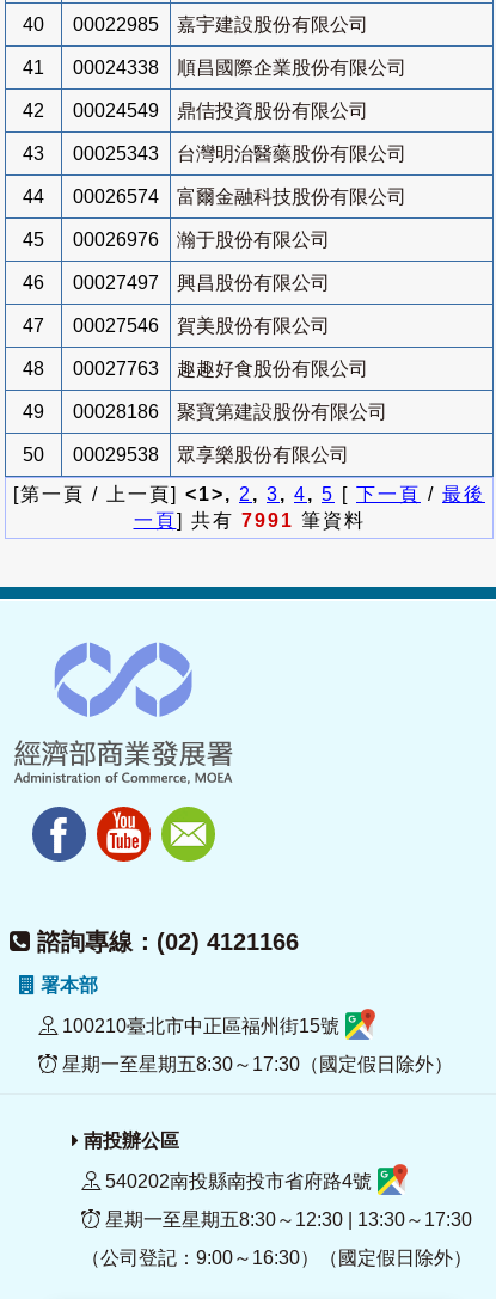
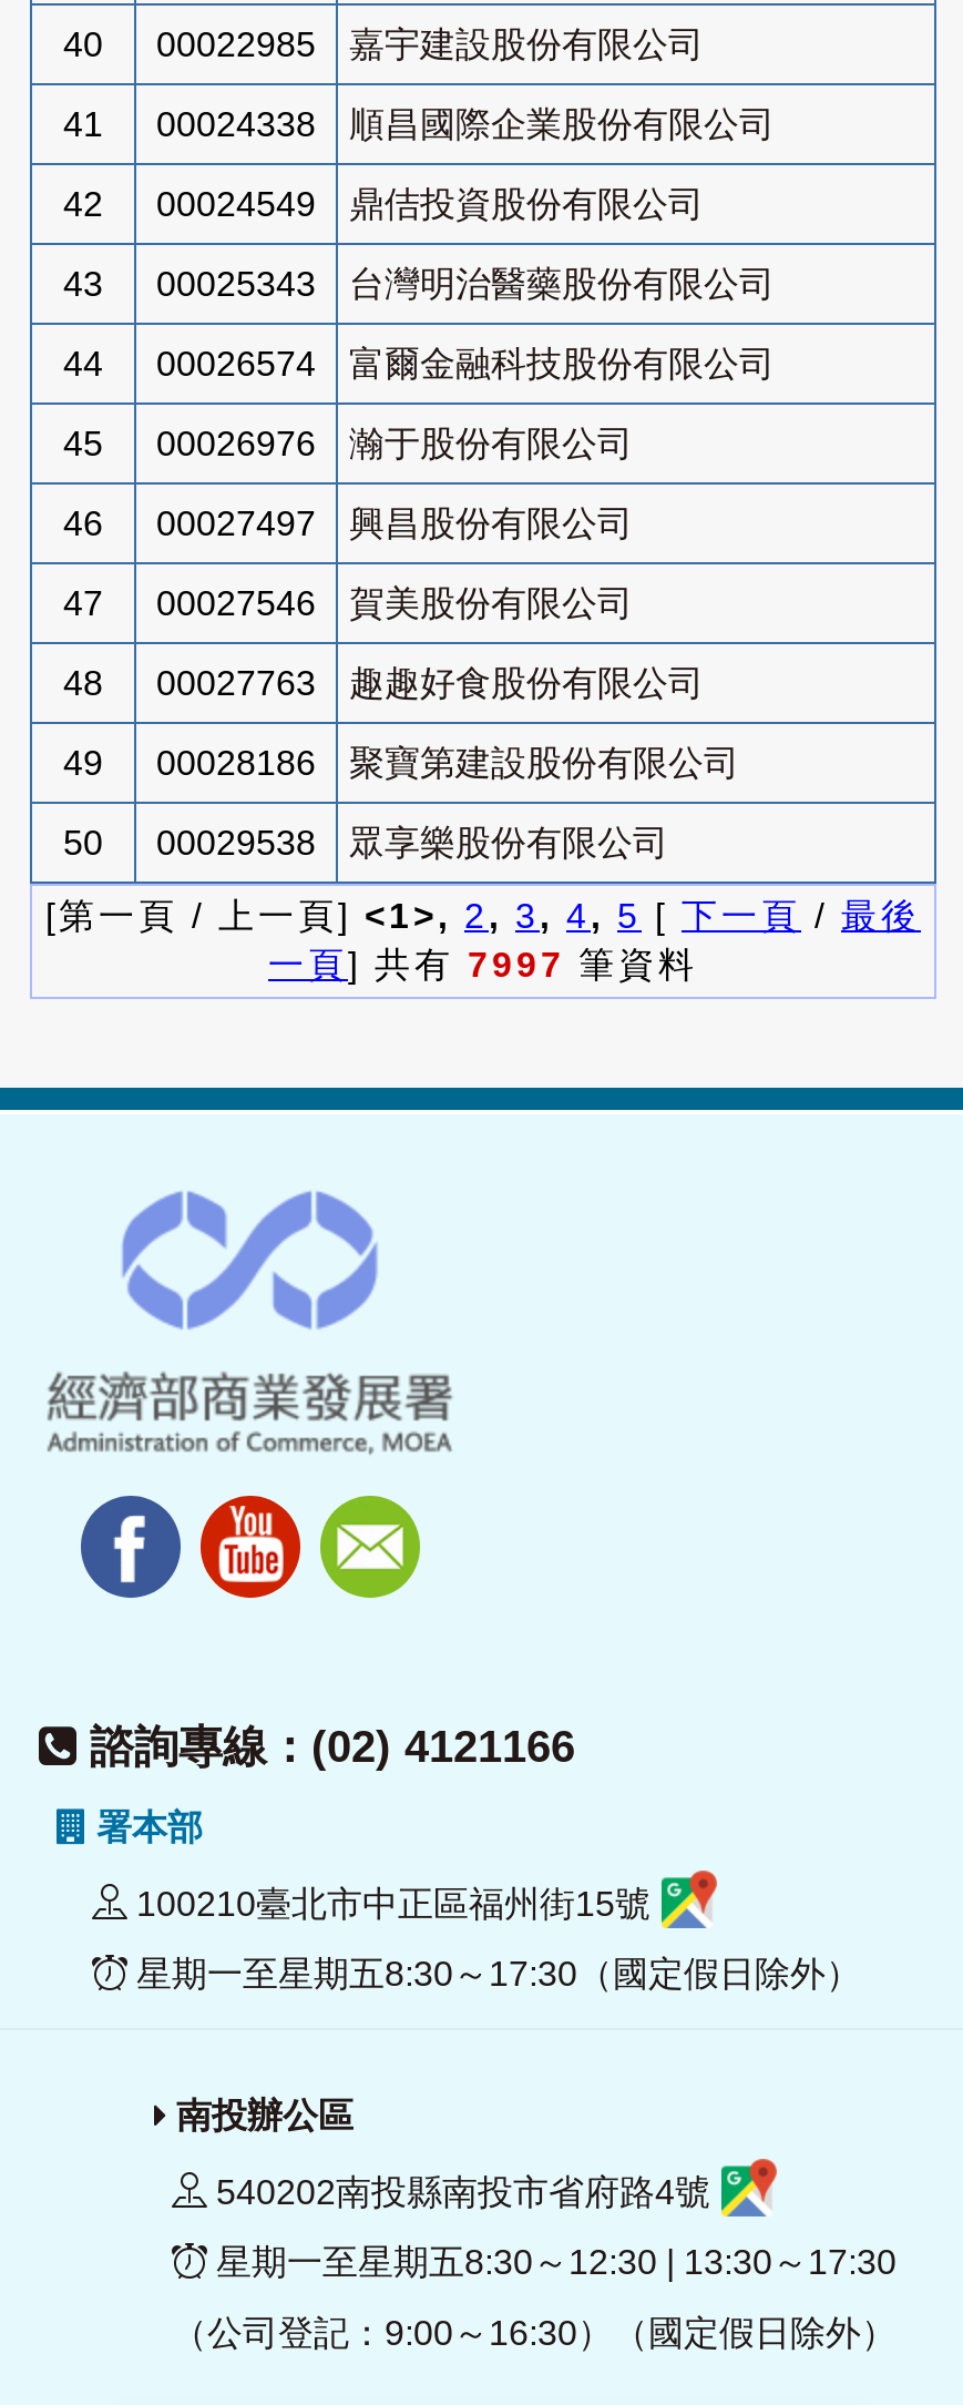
[133,510,365,530] 一頁] 共有7991筆資料 -> [268,946,698,983] 一頁] 共有7997筆資料

